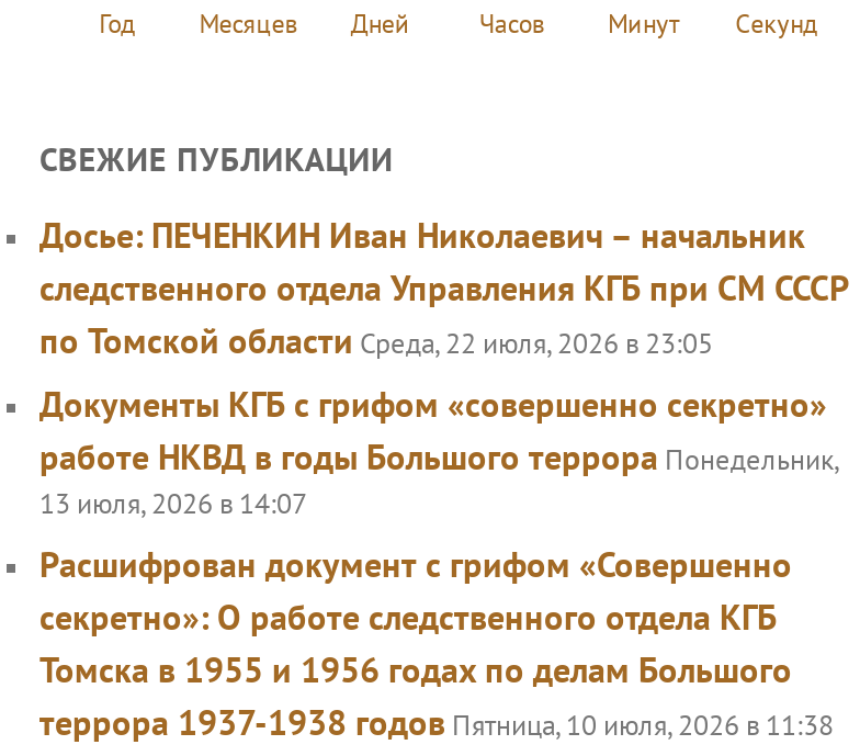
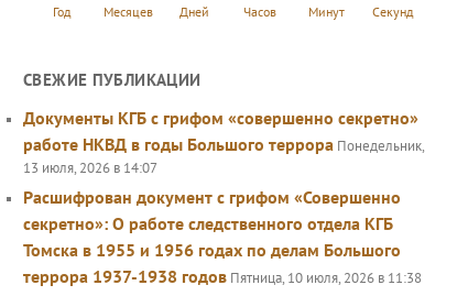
[39,212,849,361] Досье: ПЕЧЕНКИН Иван Николаевич – начальник | следственного отдела Управления КГБ при СМ СССР | по Томской области Среда, 22 июля, 2026 в 23:05 -> none

